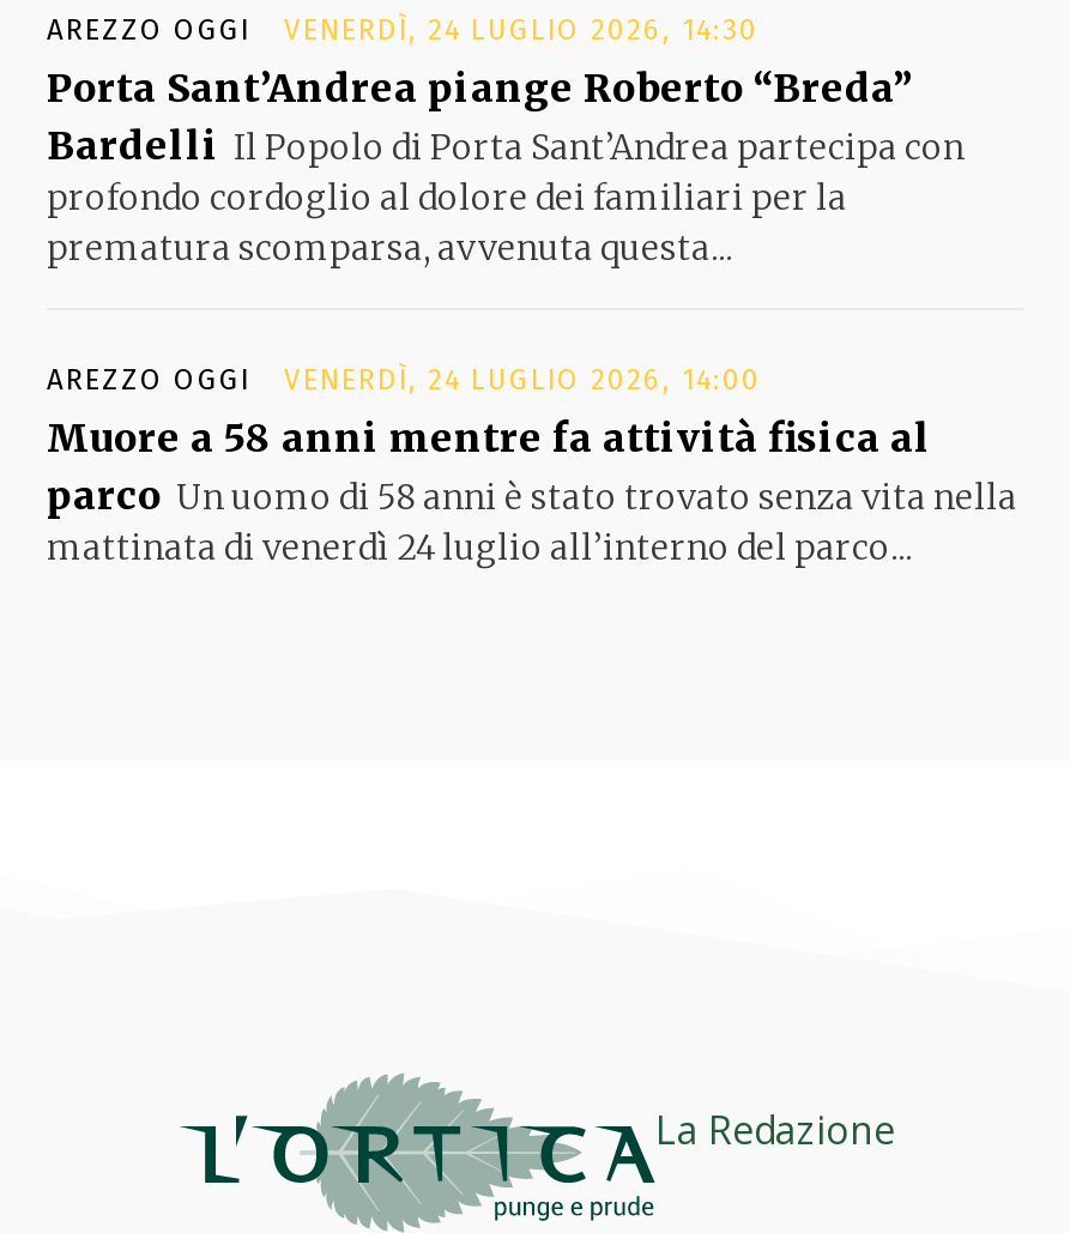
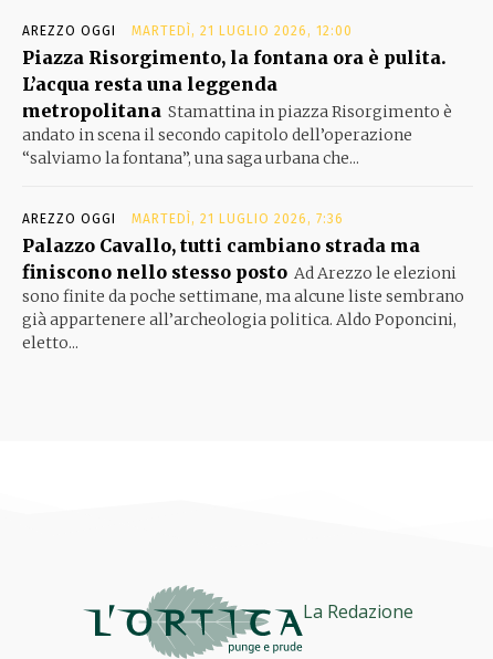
[47,14,965,270] VENERDÌ, 24 LUGLIO 2026, 14:30 | Porta Sant’Andrea piange Roberto “Breda” | Bardelli Il Popolo di Porta Sant’Andrea partecipa con | profondo cordoglio al dolore dei familiari per la | prematura scomparsa, avvenuta questa... -> [22,23,452,168] MARTEDÌ, 21 LUGLIO 2026, 12:00 | Piazza Risorgimento, la fontana ora è pulita. | L’acqua resta una leggenda | metropolitana Stamattina in piazza Risorgimento è | andato in scena il secondo capitolo dell’operazione | “salviamo la fontana”, una saga urbana che...
[47,364,1017,570] VENERDÌ, 24 LUGLIO 2026, 14:00 | Muore a 58 anni mentre fa attività fisica al | parco Un uomo di 58 anni è stato trovato senza vita nella | mattinata di venerdì 24 luglio all’interno del parco... -> [22,211,464,353] MARTEDÌ, 21 LUGLIO 2026, 7:36 | Palazzo Cavallo, tutti cambiano strada ma | finiscono nello stesso posto Ad Arezzo le elezioni | sono finite da poche settimane, ma alcune liste sembrano | già appartenere all’archeologia politica. Aldo Poponcini, | eletto...

